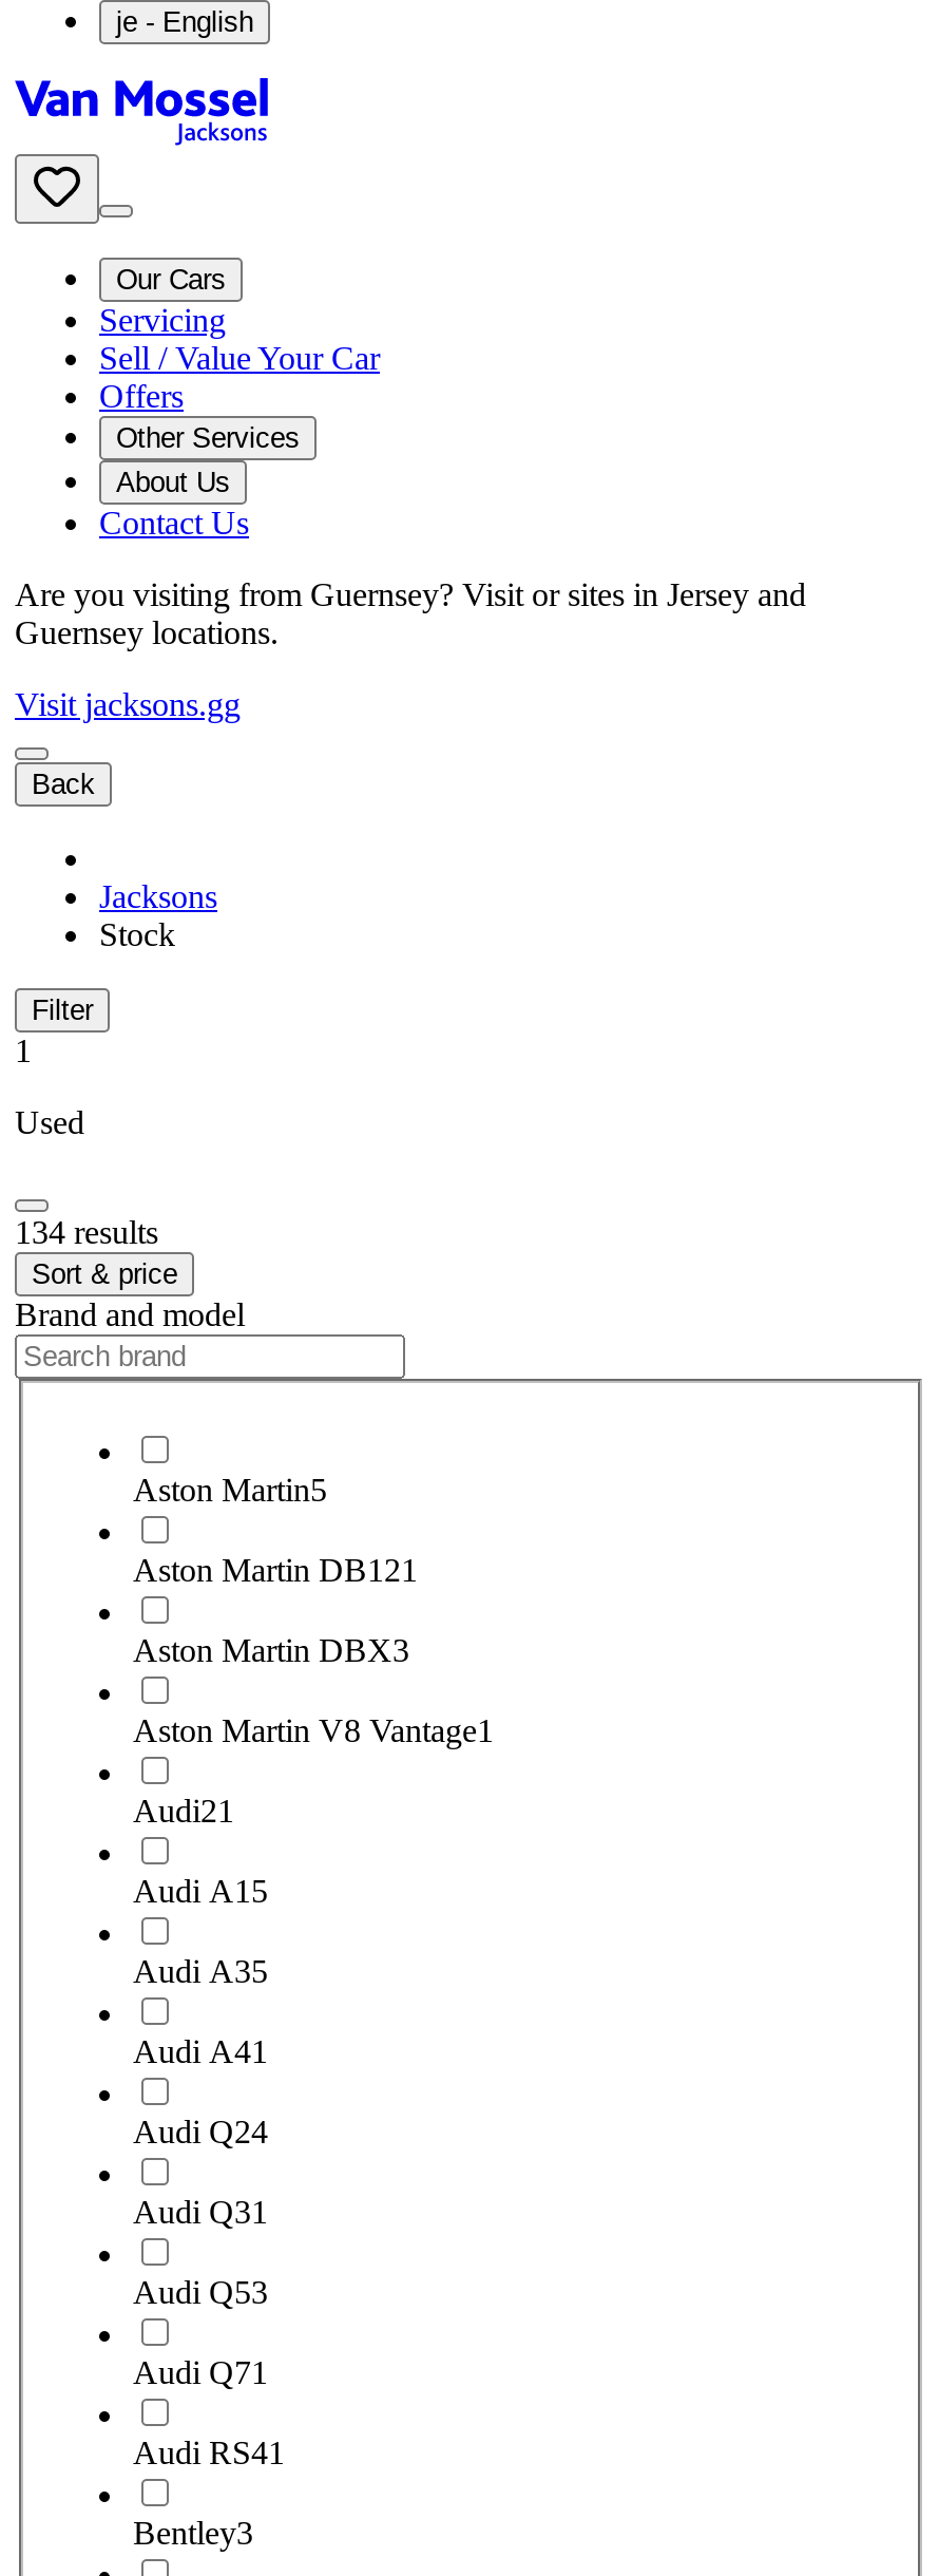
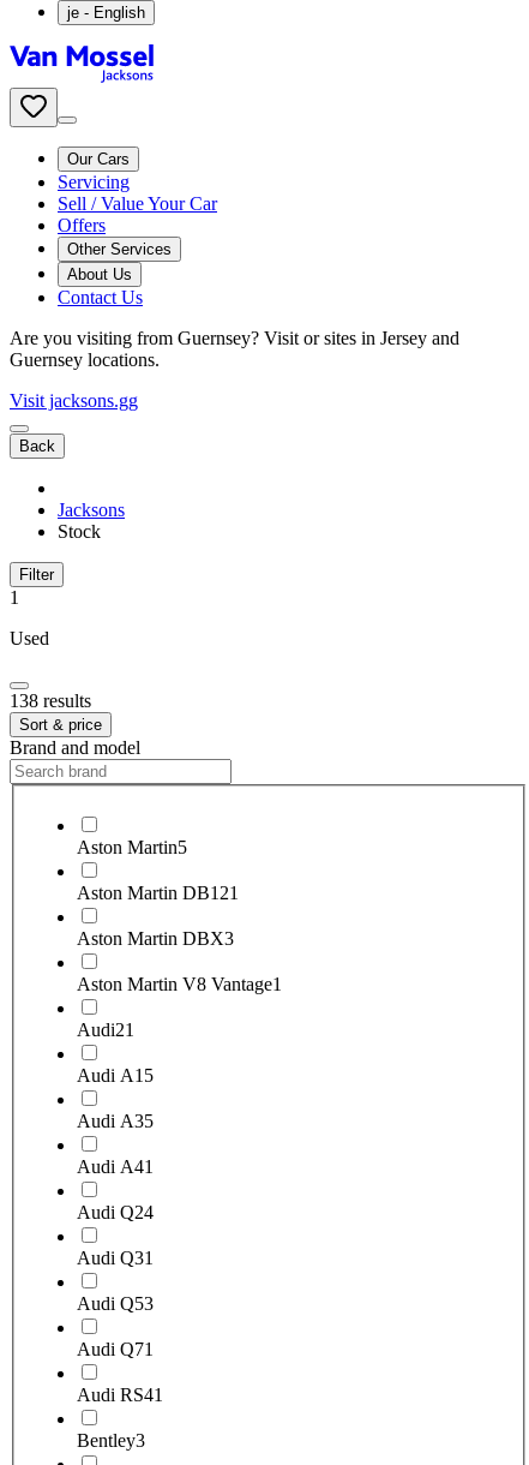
[15,1214,158,1250] 134 results -> [10,690,91,711] 138 results

